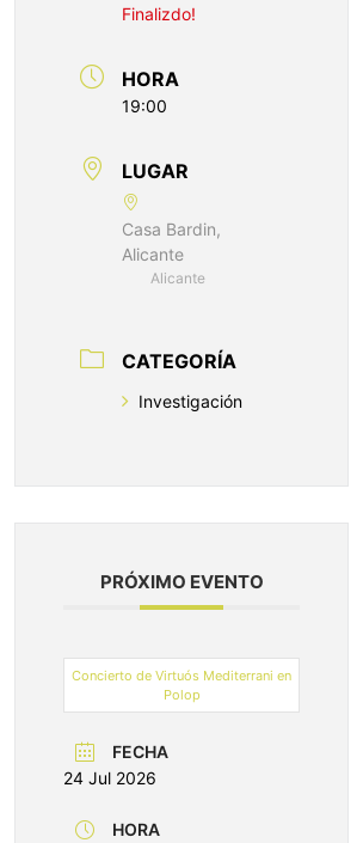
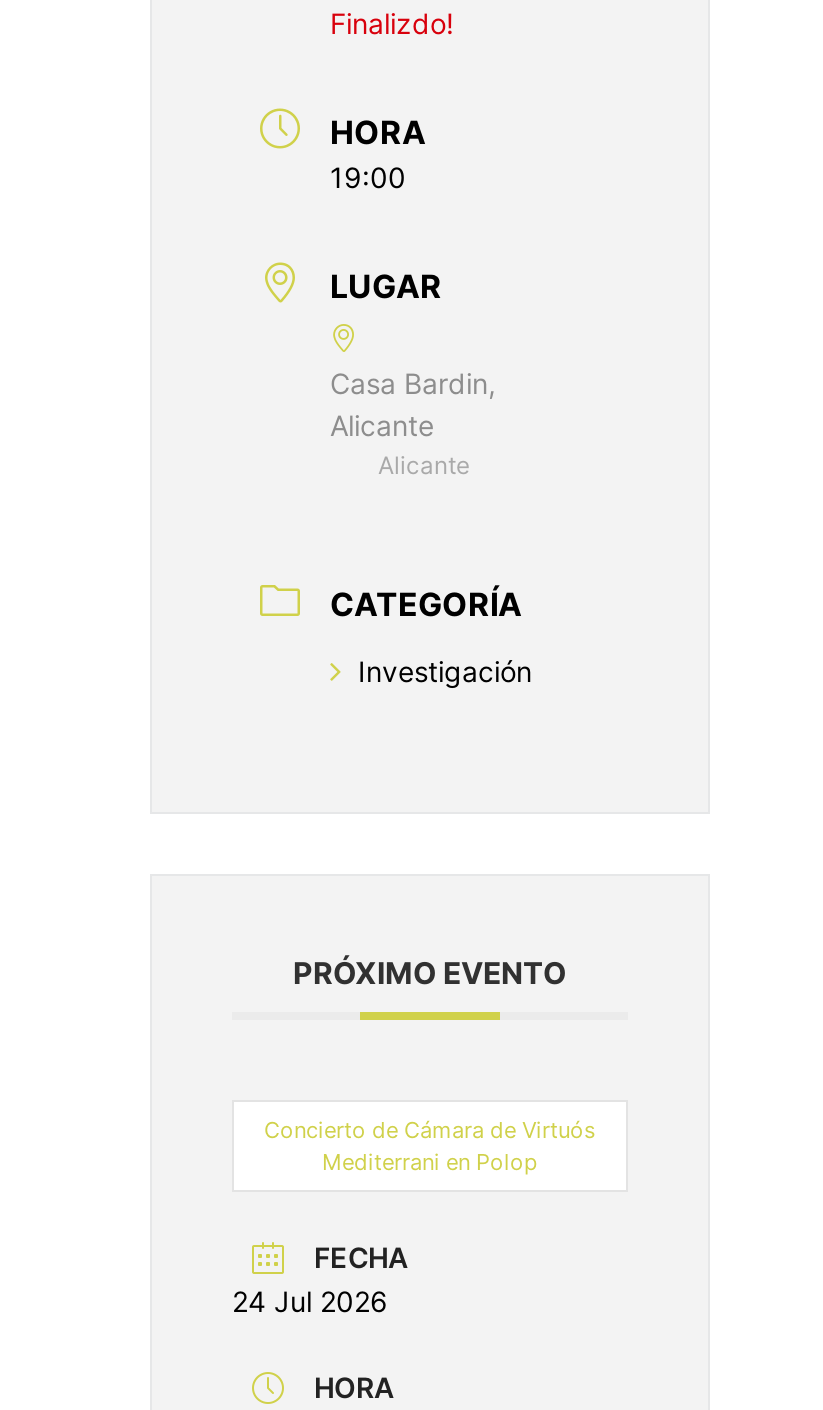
[72,667,291,703] Concierto de Virtuós Mediterrani en | Polop -> [264,1116,596,1176] Concierto de Cámara de Virtuós | Mediterrani en Polop

